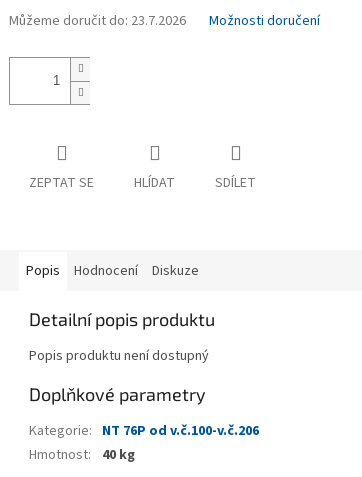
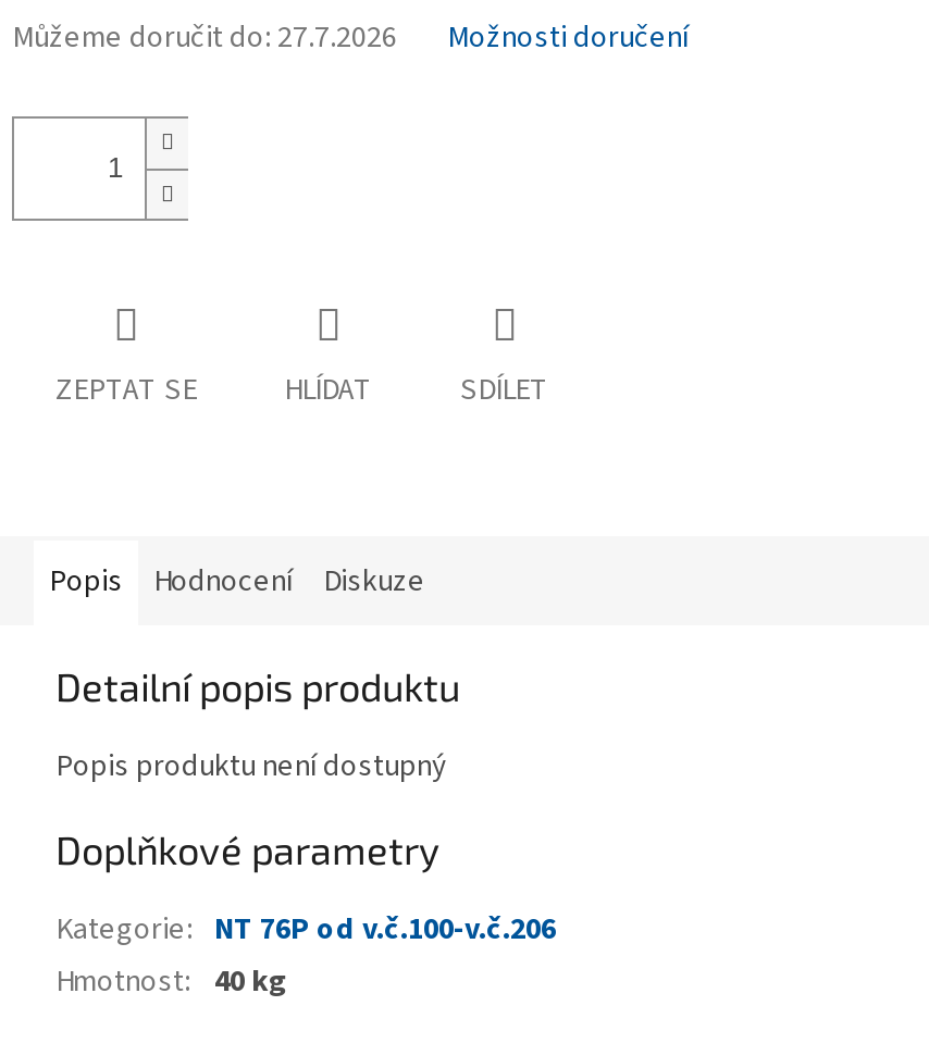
[9,11,186,31] Můžeme doručit do: 23.7.2026 -> [12,17,397,61] Můžeme doručit do: 27.7.2026

